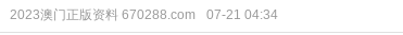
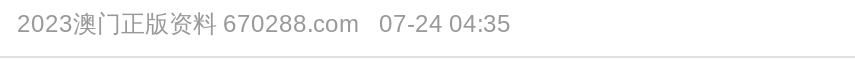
[10,7,278,22] 2023澳门正版资料 670288.com 07-21 04:34 -> [17,10,511,38] 2023澳门正版资料 670288.com 07-24 04:35

